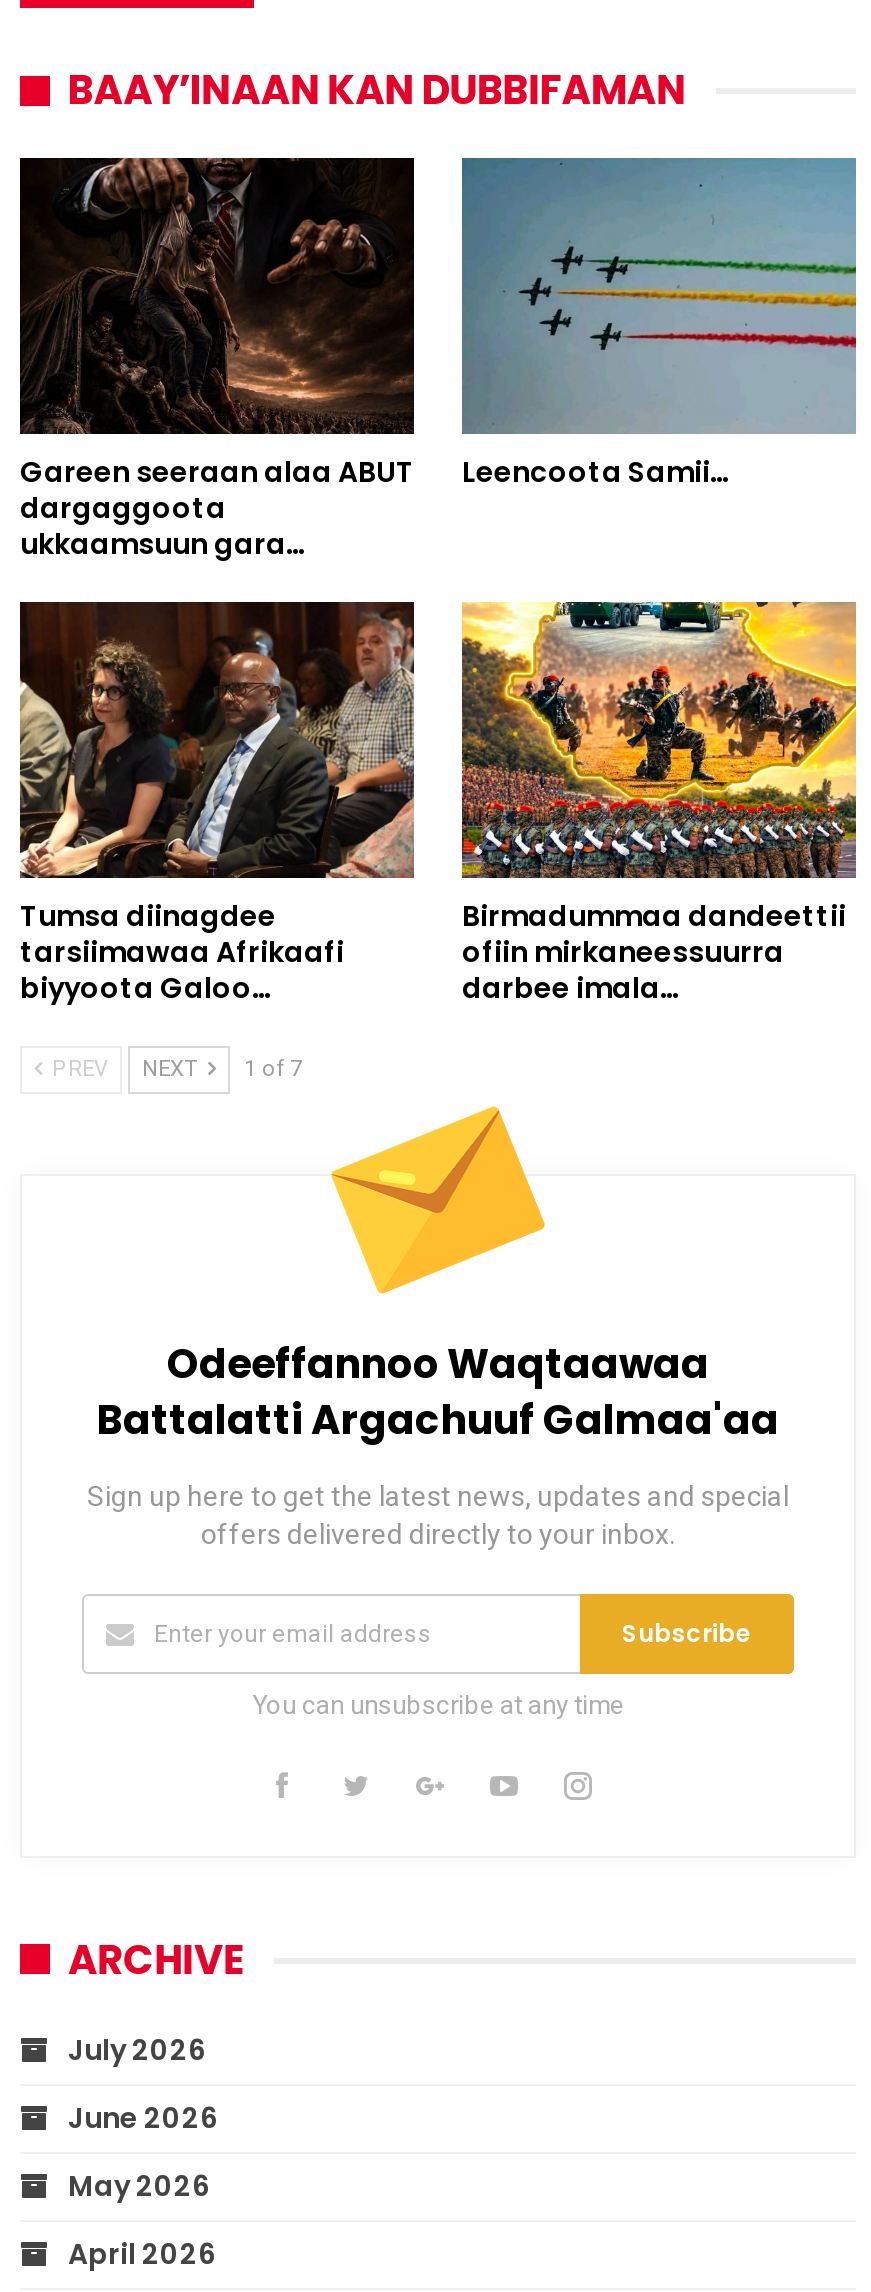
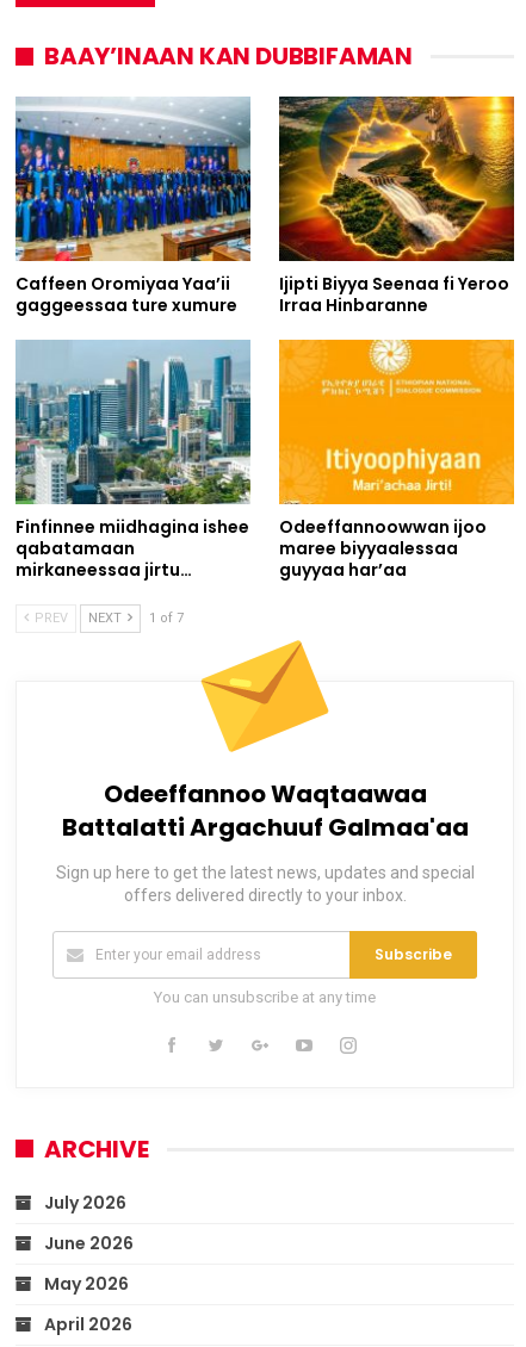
[18,156,416,564] [image] | Gareen seeraan alaa ABUT | dargaggoota | ukkaamsuun gara… -> [14,97,252,317] [image] | Caffeen Oromiyaa Yaa’ii | gaggeessaa ture xumure
[460,156,858,492] [image] | Leencoota Samii… -> [278,95,515,317] [image] | Ijipti Biyya Seenaa fi Yeroo | Irraa Hinbaranne
[18,600,416,1008] [image] | Tumsa diinagdee | tarsiimawaa Afrikaafi | biyyoota Galoo… -> [14,340,252,581] [image] | Finfinnee miidhagina ishee | qabatamaan | mirkaneessaa jirtu…
[460,600,858,1008] [image] | Birmadummaa dandeettii | ofiin mirkaneessuurra | darbee imala… -> [278,339,515,581] [image] | Odeeffannoowwan ijoo | maree biyyaalessaa | guyyaa har’aa

